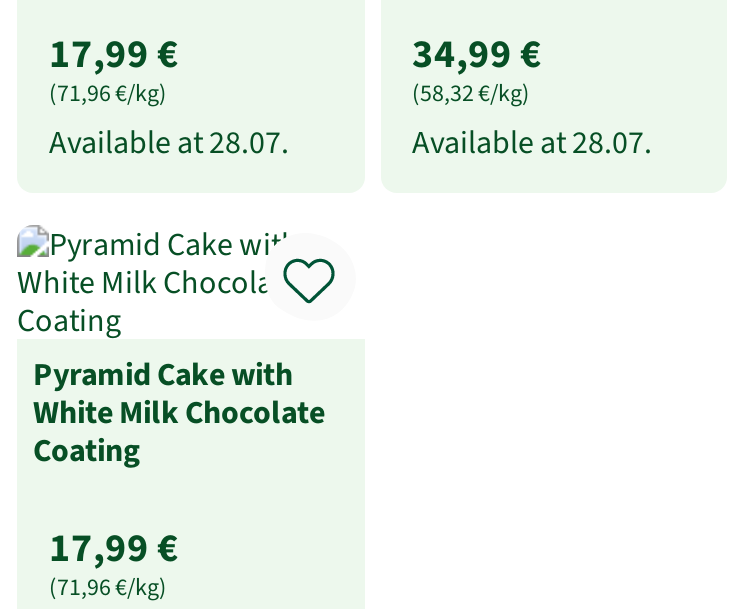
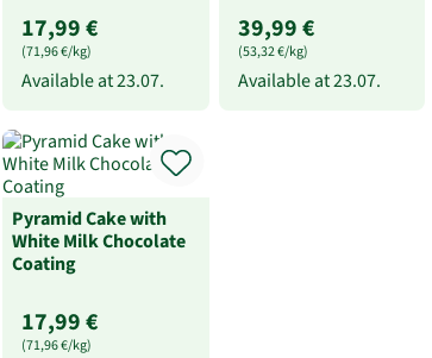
[412,27,652,163] 34,99 € | (58,32 €/kg) | Available at28.07. -> [237,12,380,93] 39,99 € | (53,32 €/kg) | Available at23.07.
[49,121,289,163] Available at28.07. -> [21,68,164,93] Available at23.07.

